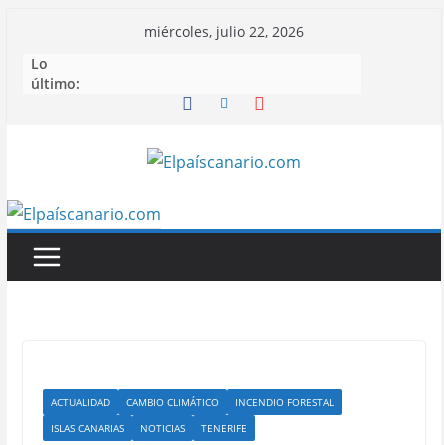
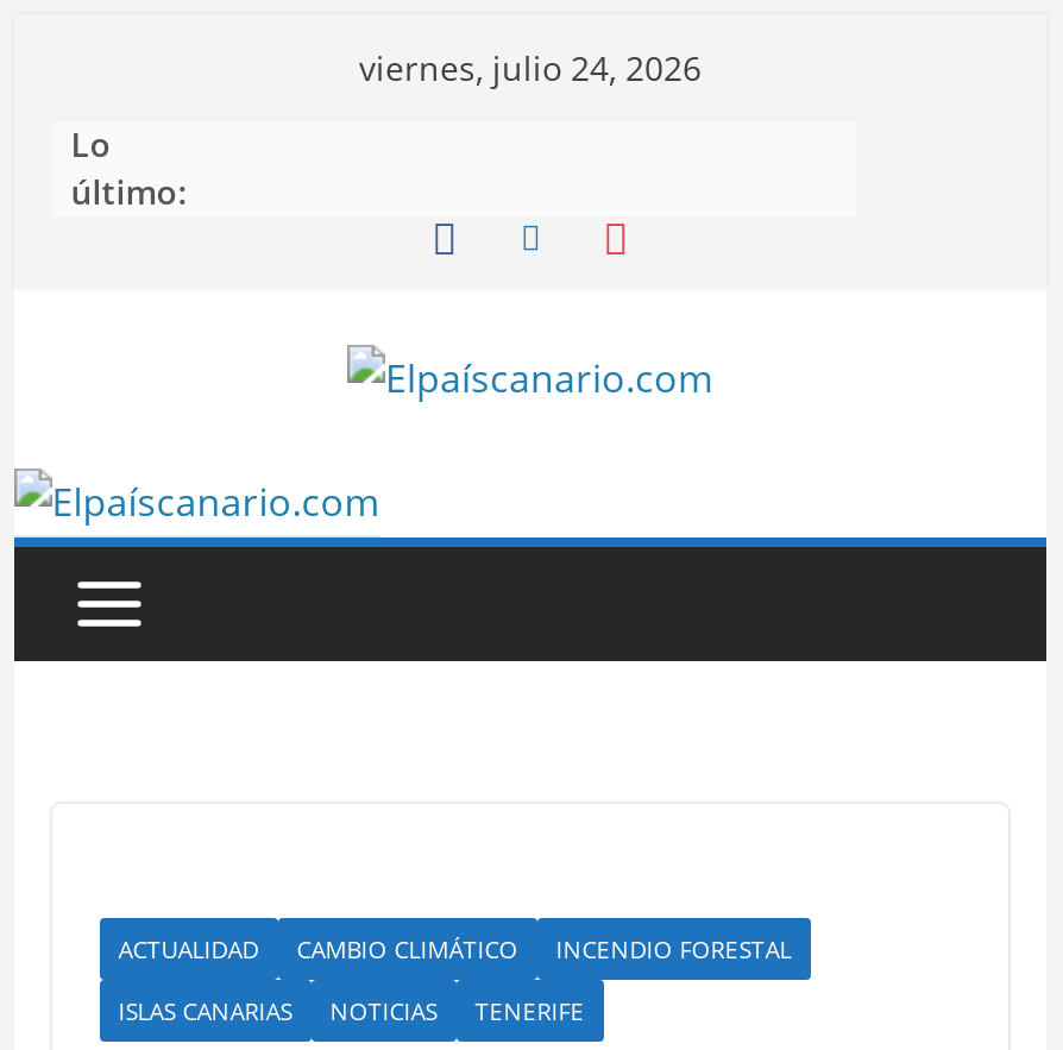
[144,22,304,41] miércoles, julio 22, 2026 -> [359,45,702,90] viernes, julio 24, 2026

